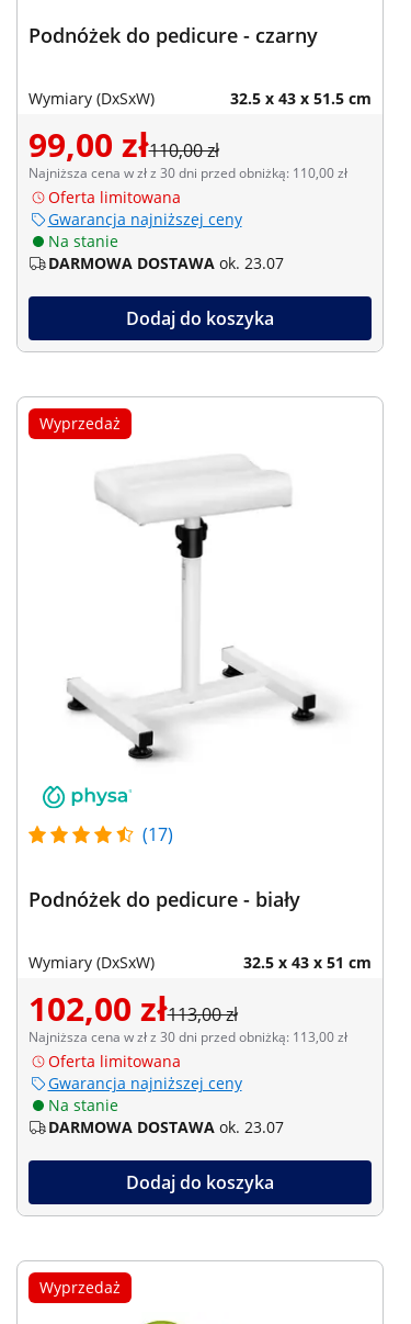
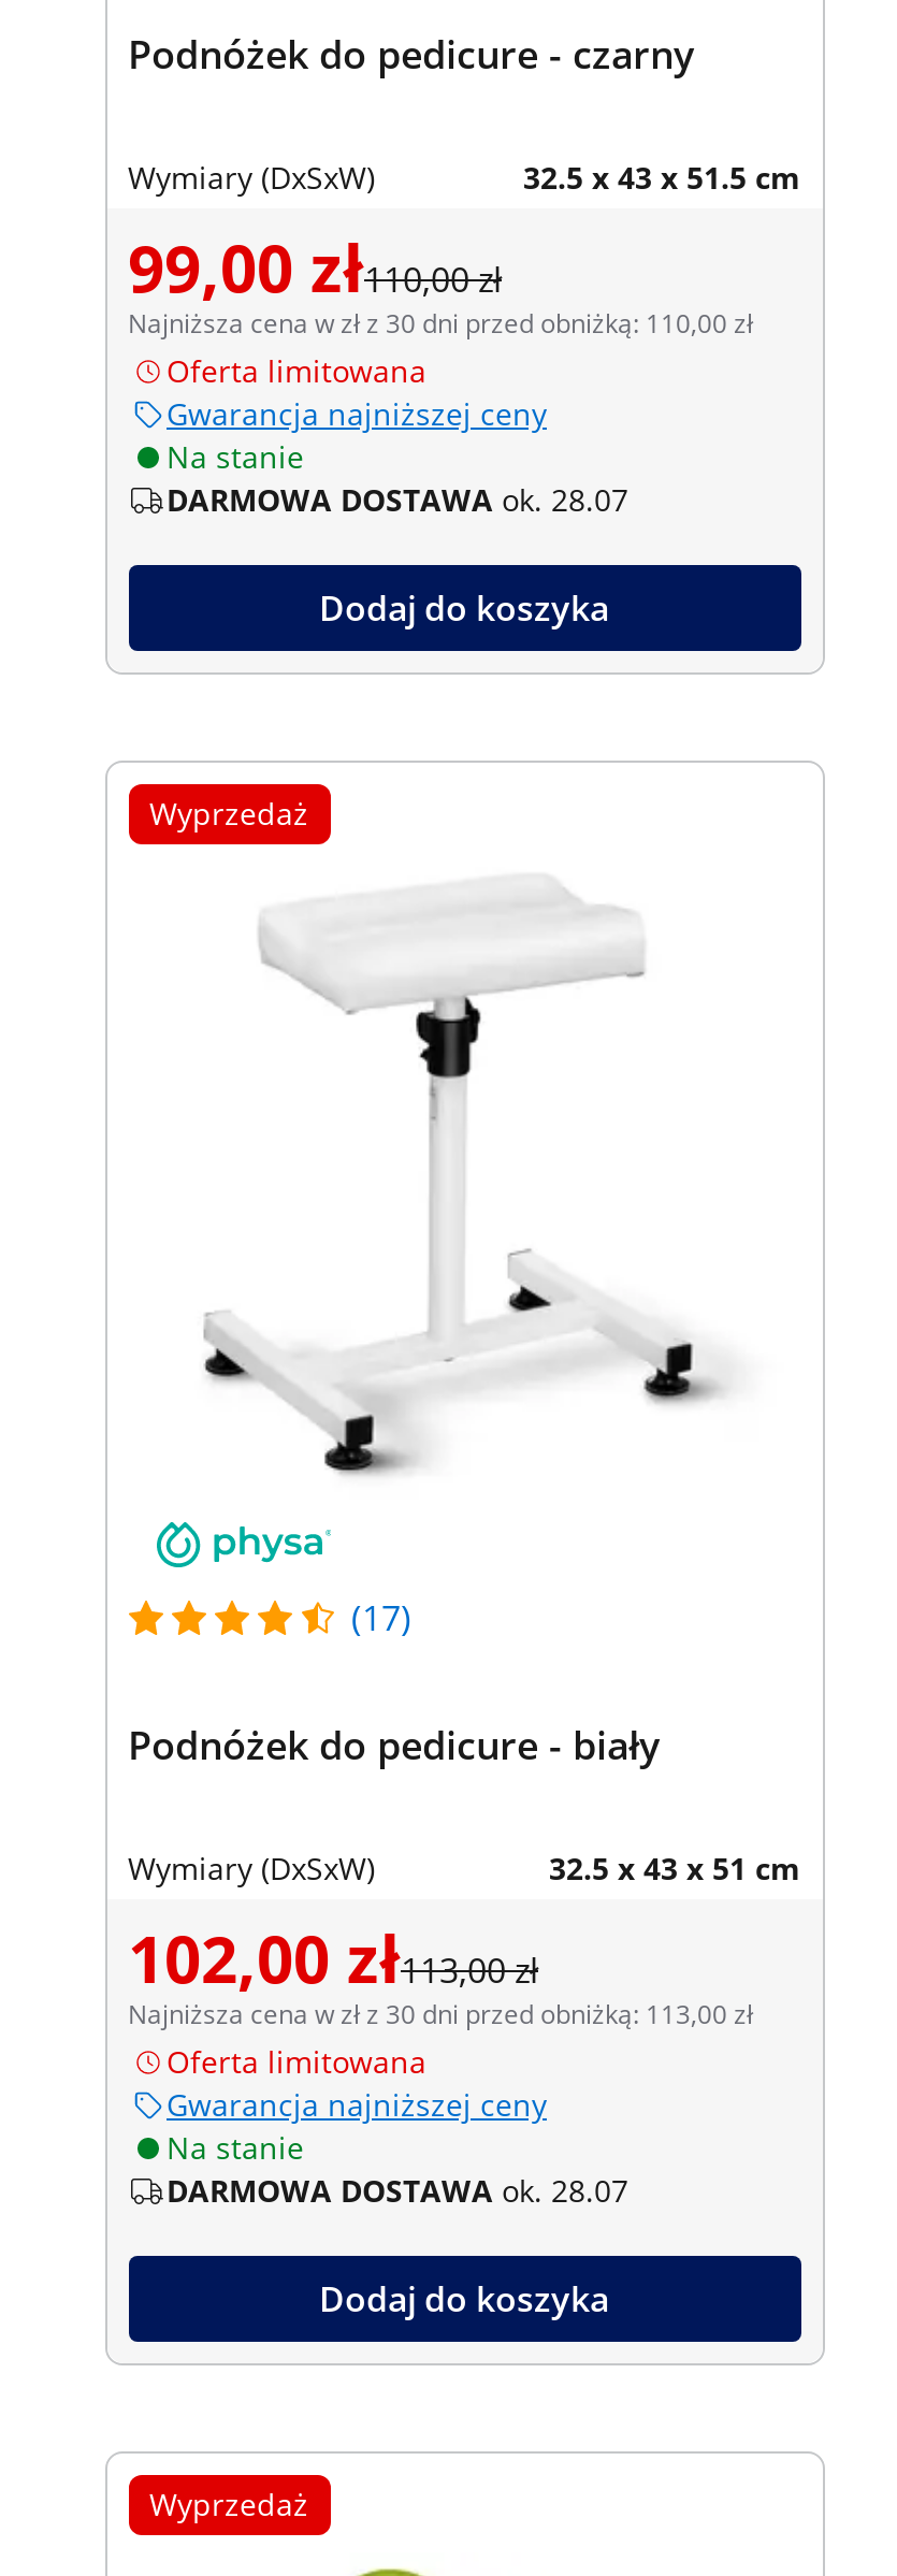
[48,252,283,273] DARMOWA DOSTAWA ok. 23.07 -> [167,478,628,519] DARMOWA DOSTAWA ok. 28.07
[48,1116,283,1137] DARMOWA DOSTAWA ok. 23.07 -> [167,2169,628,2210] DARMOWA DOSTAWA ok. 28.07

